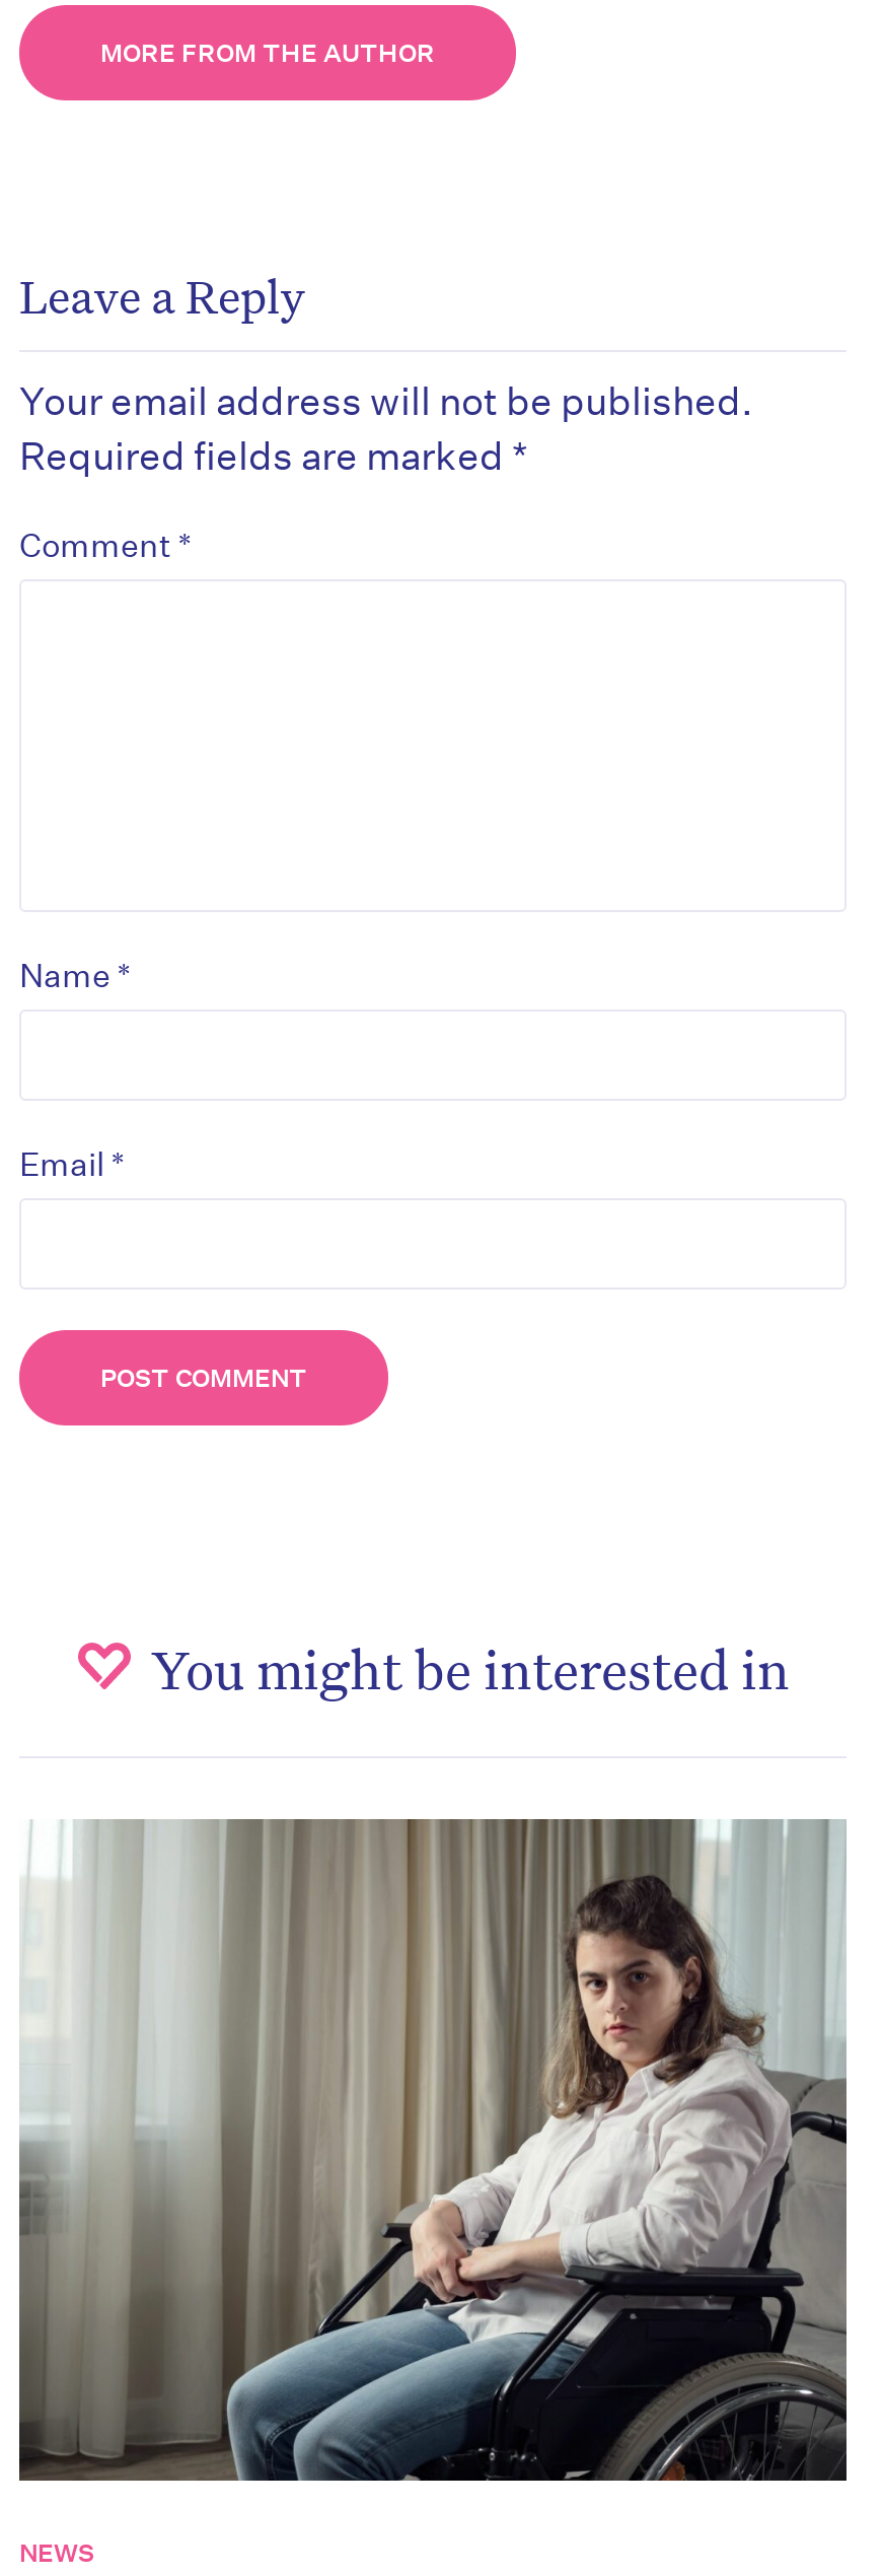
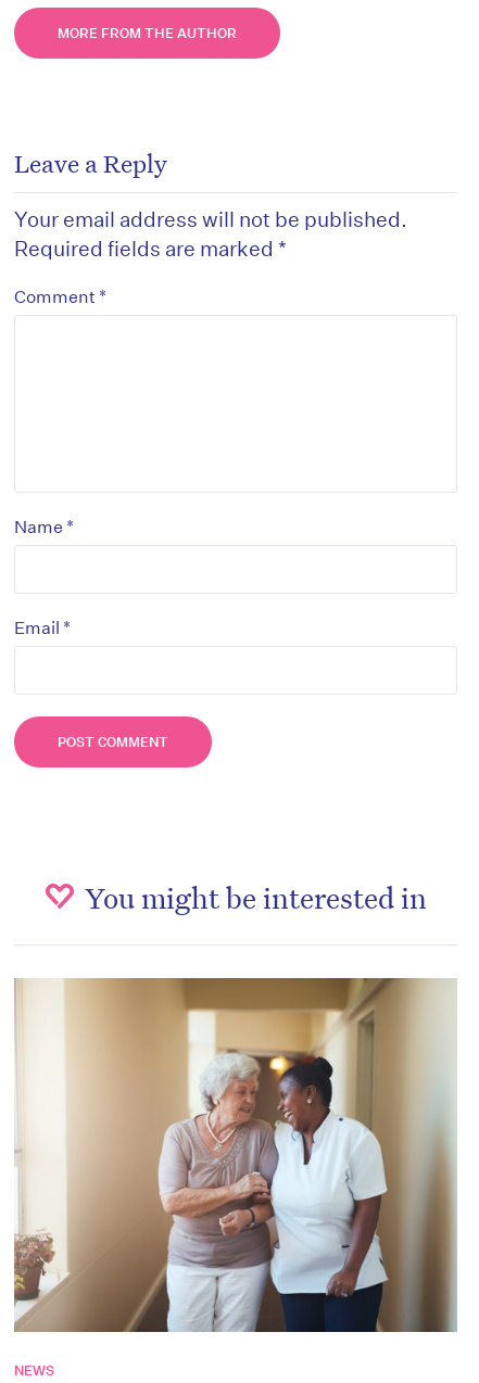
[17,1819,849,2483] [image] -> [13,977,457,1333] [image]

